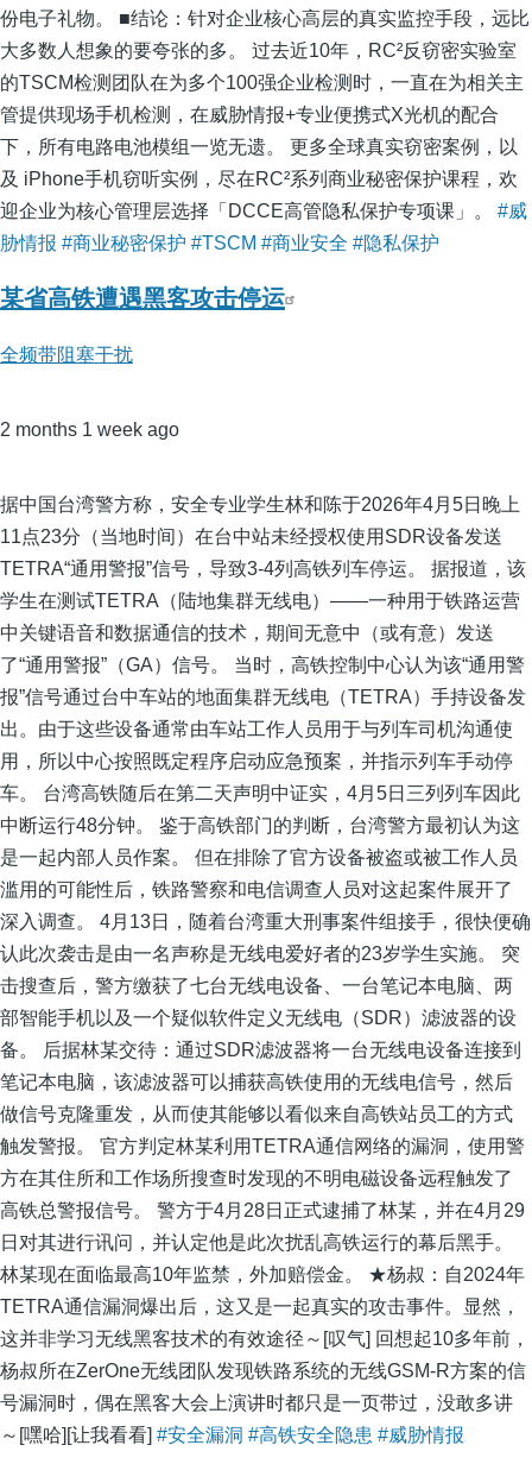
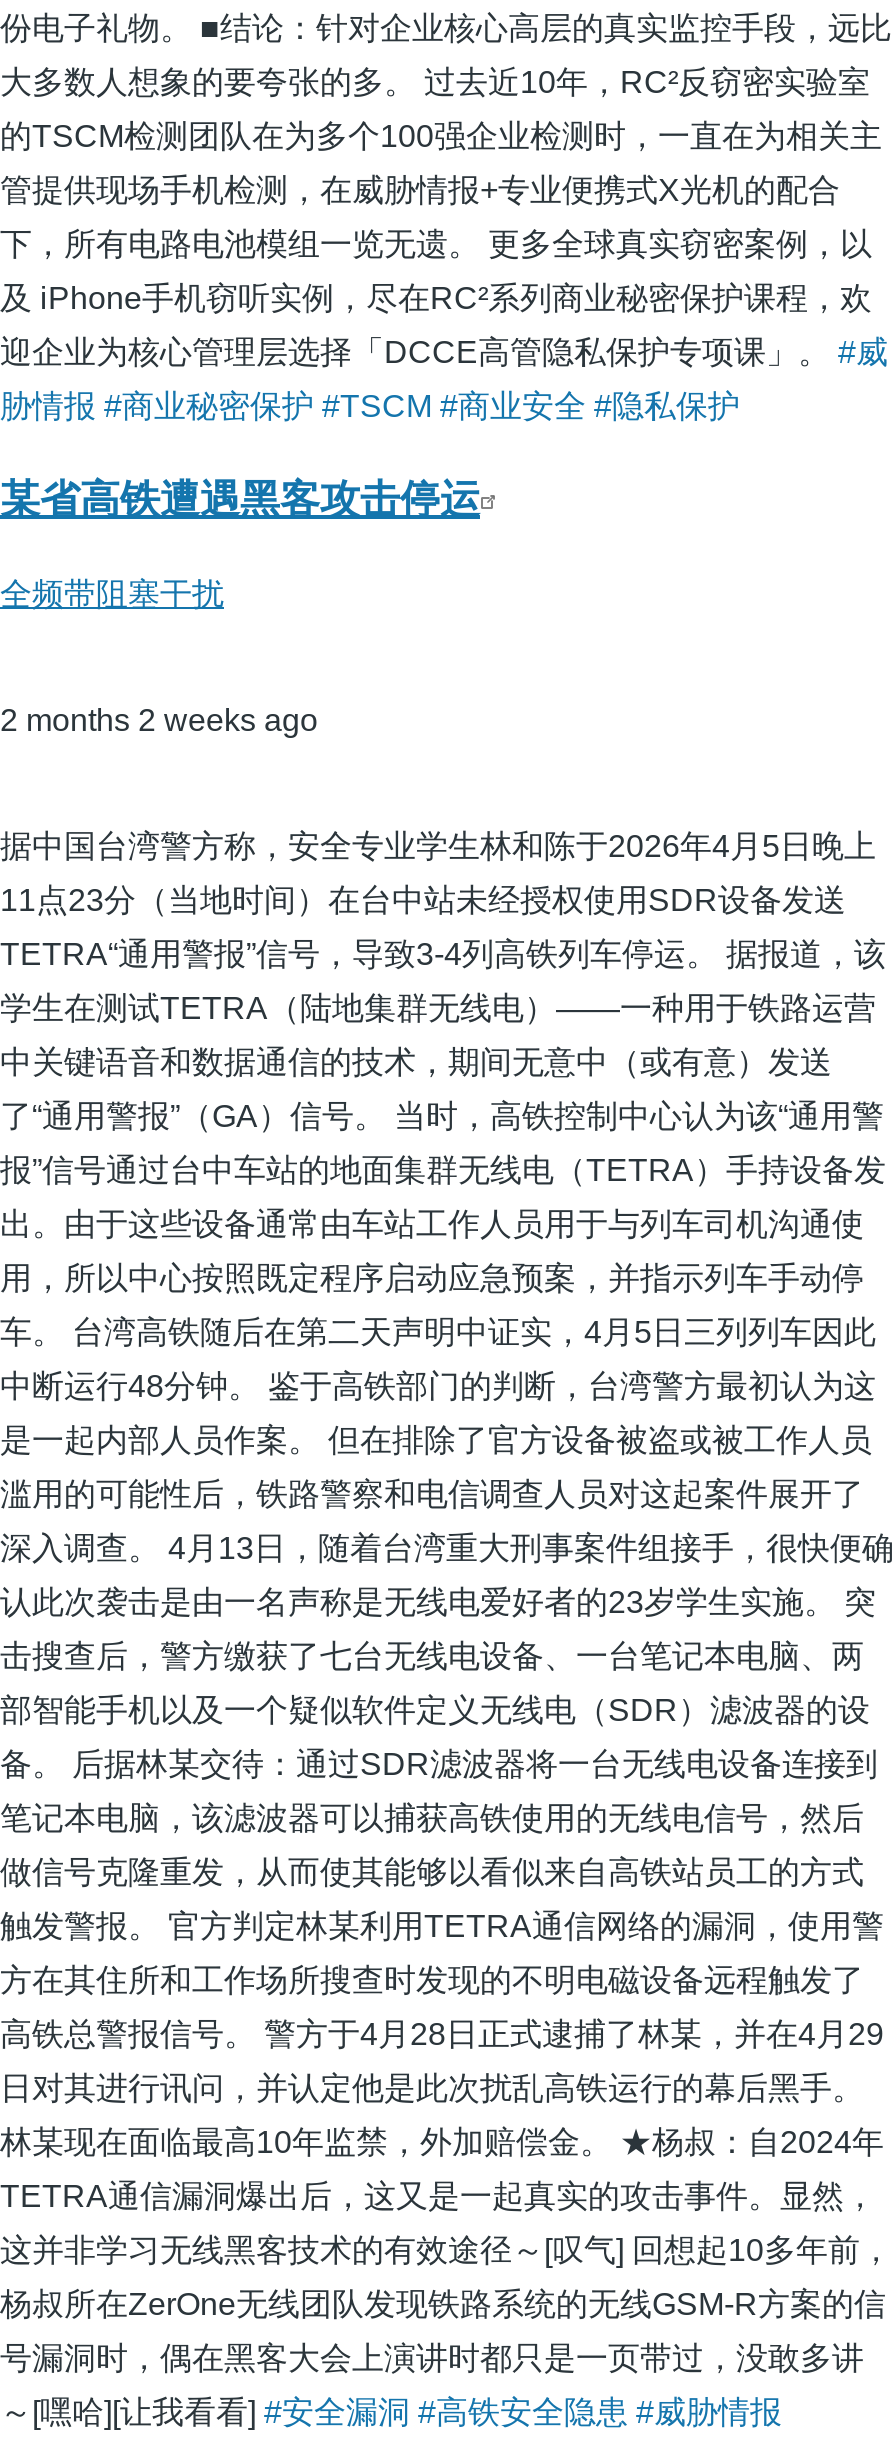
[0,419,179,440] 2 months 1 week ago -> [0,703,318,737] 2 months 2 weeks ago

